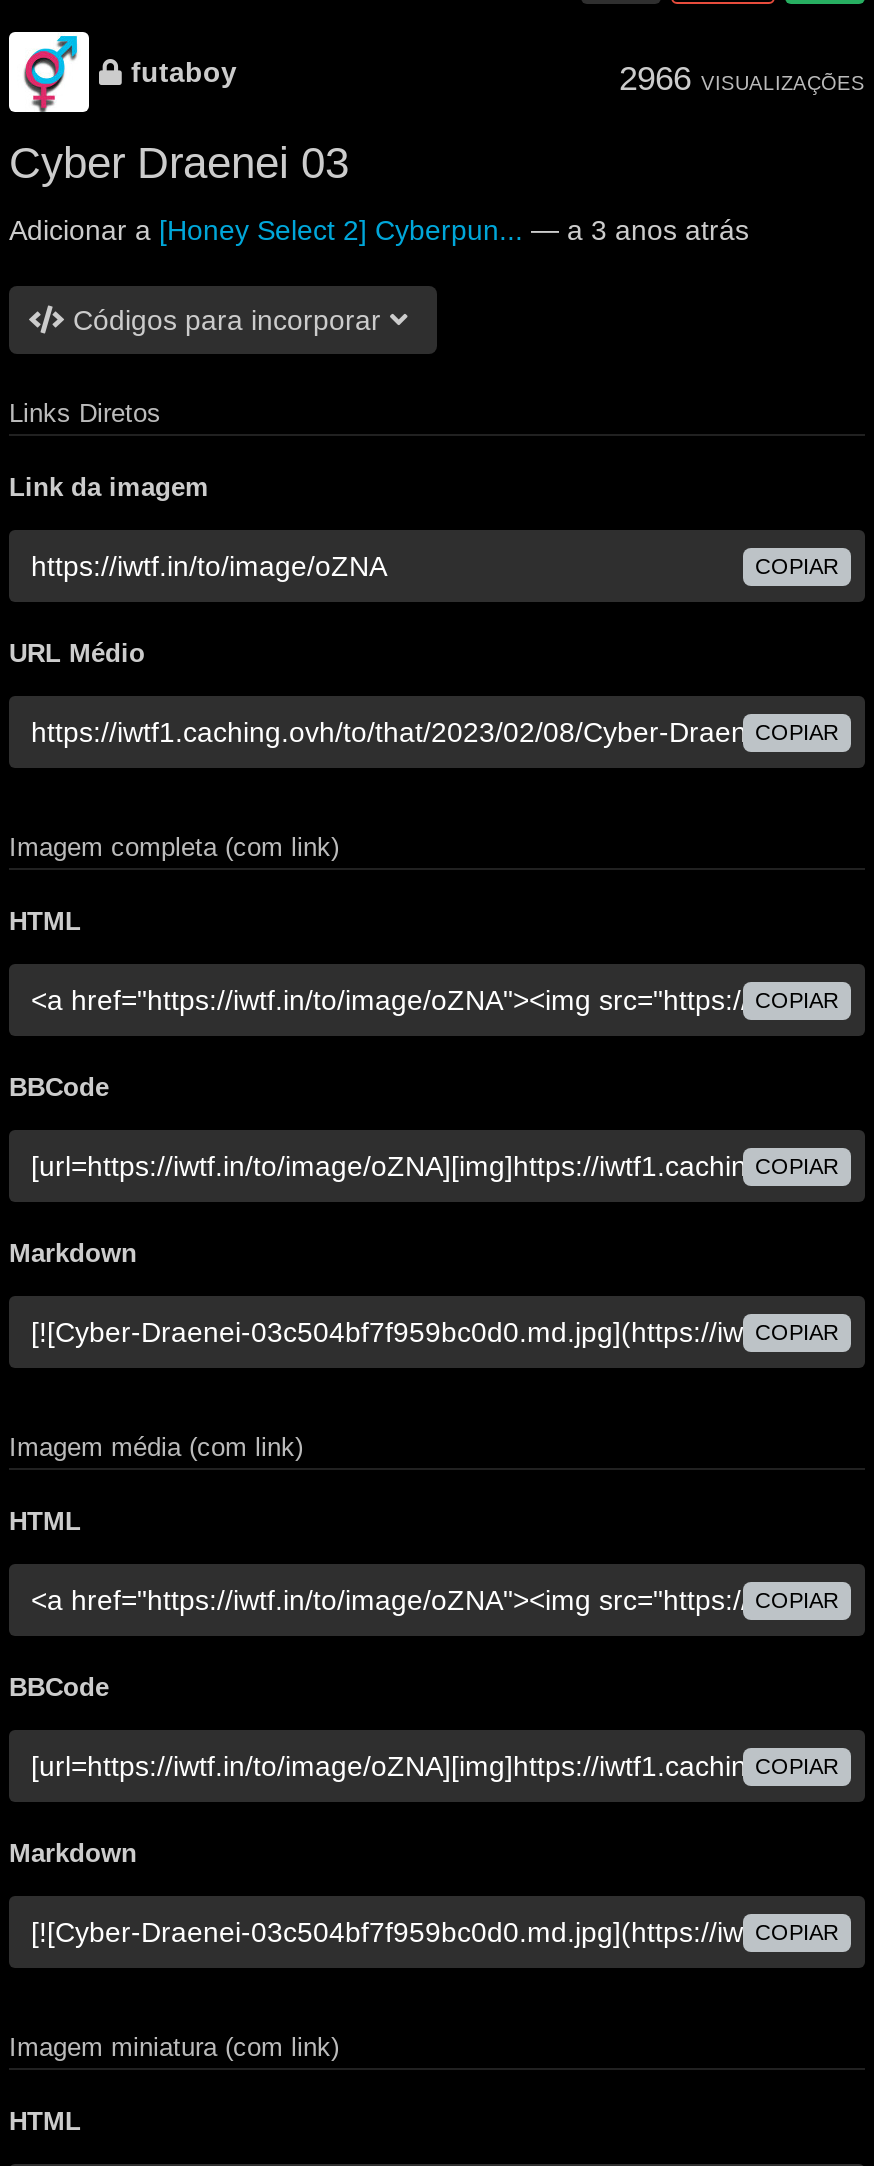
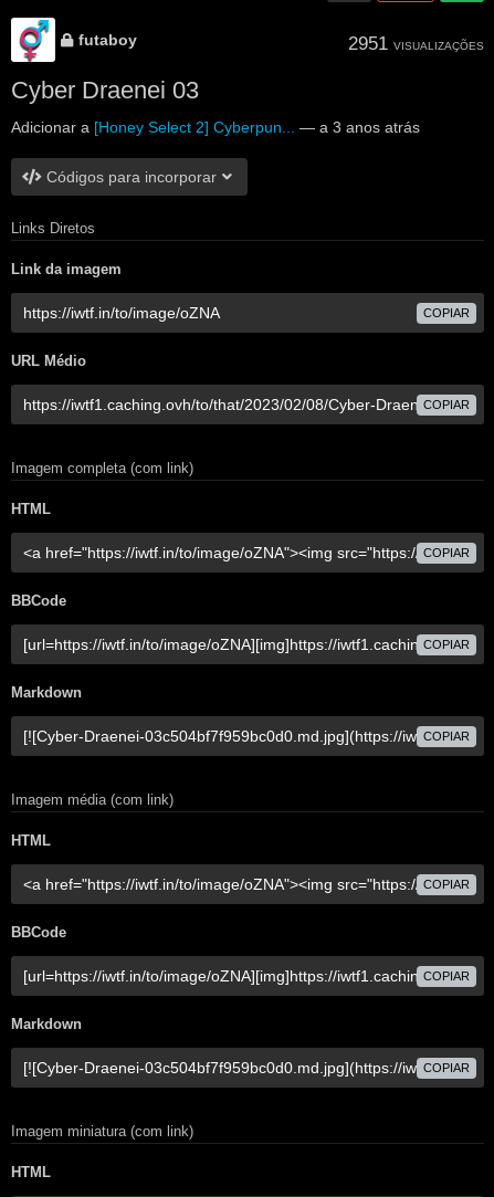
[619,60,865,98] 2966 VISUALIZAÇÕES -> [348,33,484,54] 2951 VISUALIZAÇÕES

